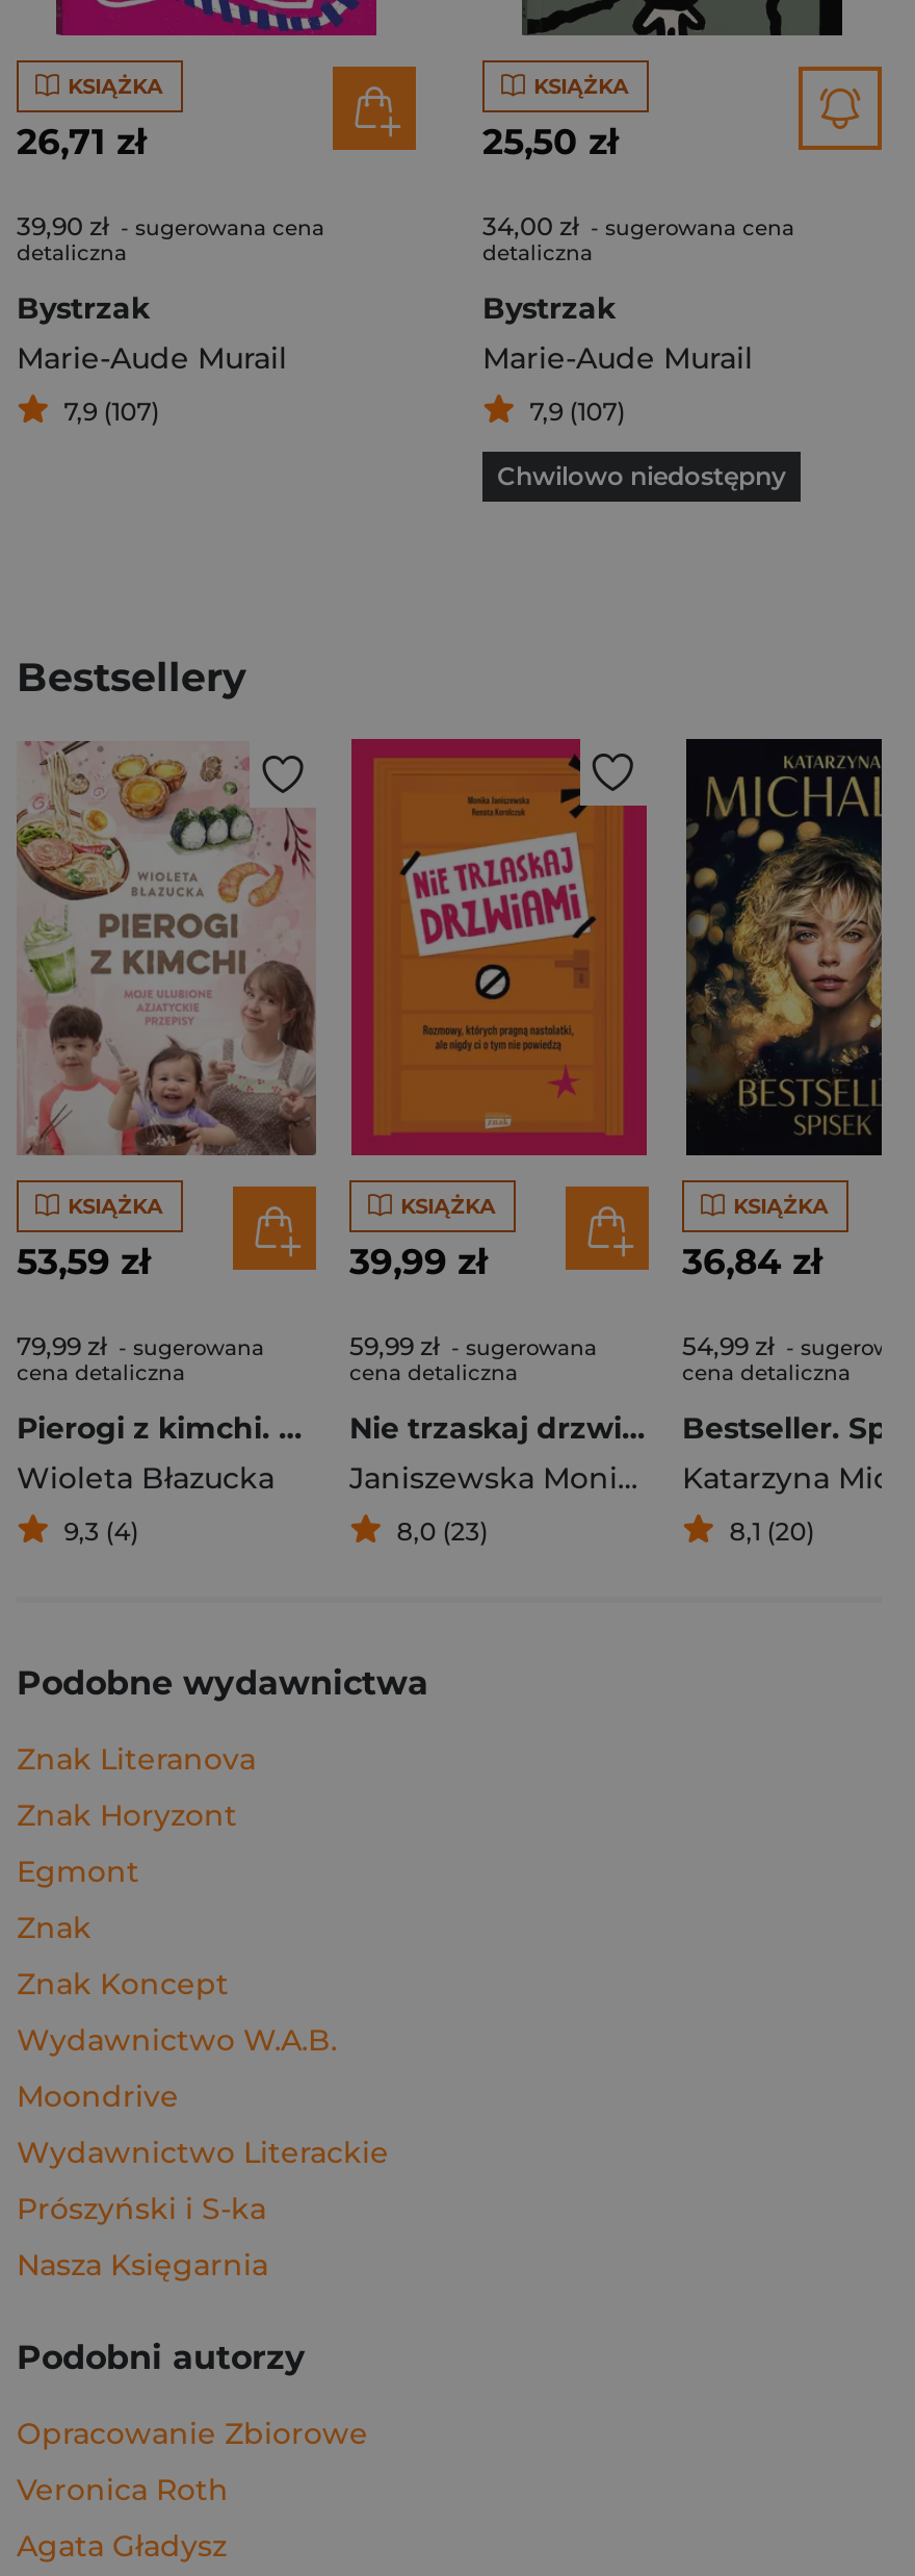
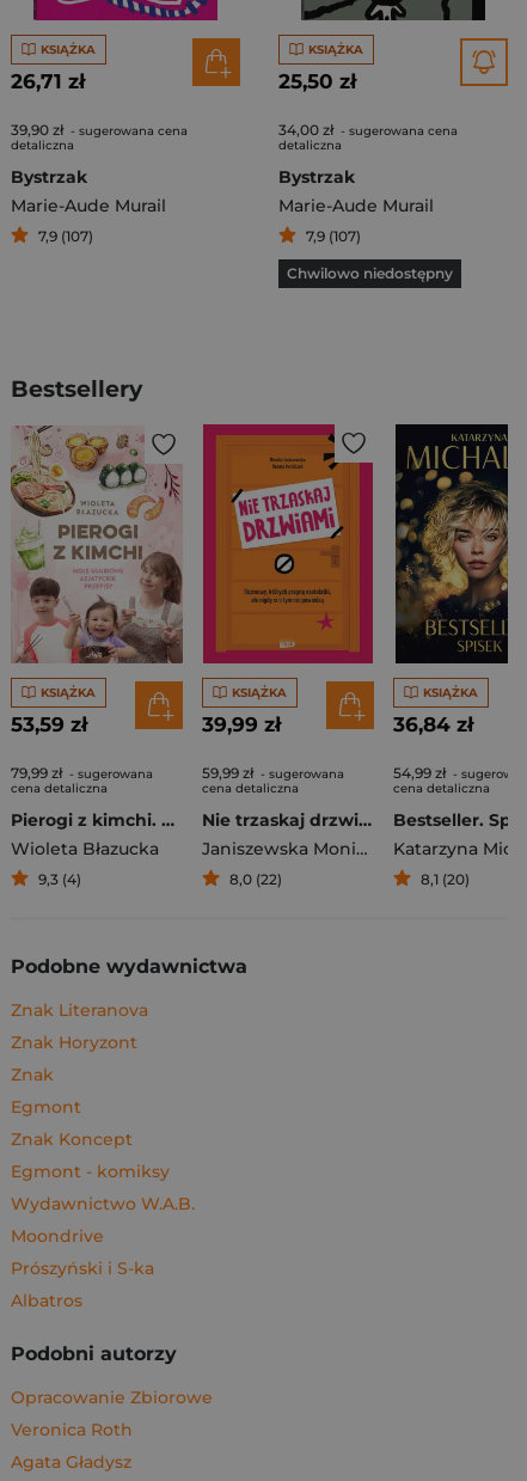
[397,1515,488,1547] 8,0 (23) -> [229,870,282,888] 8,0 (22)
moved [17,1853,139,1890] -> [11,1096,81,1118]: Egmont
moved [17,1909,91,1946] -> [11,1064,54,1085]: Znak
none -> [11,1161,170,1182] Egmont - komiksy
moved [17,2021,337,2115] -> [11,1193,195,1247]: Wydawnictwo W.A.B. | Moondrive
[17,2134,389,2171] Wydawnictwo Literackie -> none
[17,2246,268,2284] Nasza Księgarnia -> [11,1290,82,1311] Albatros

